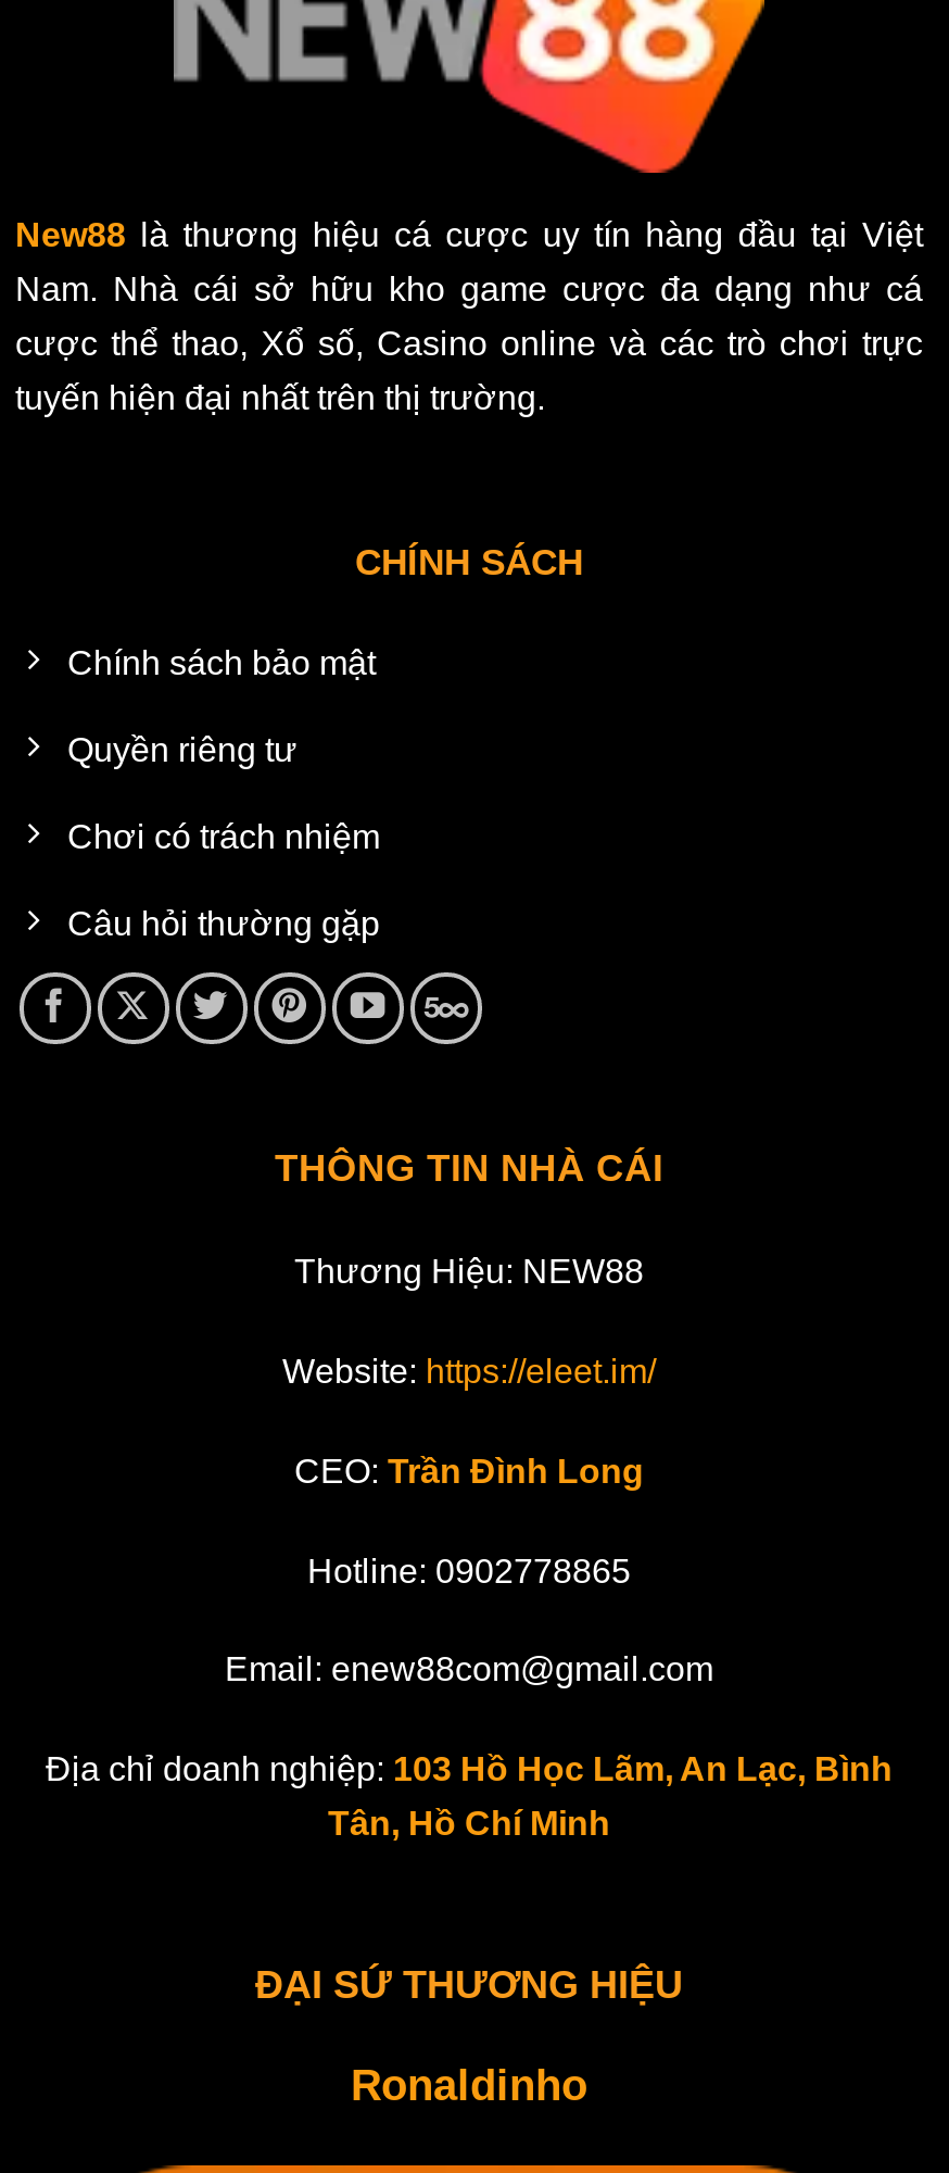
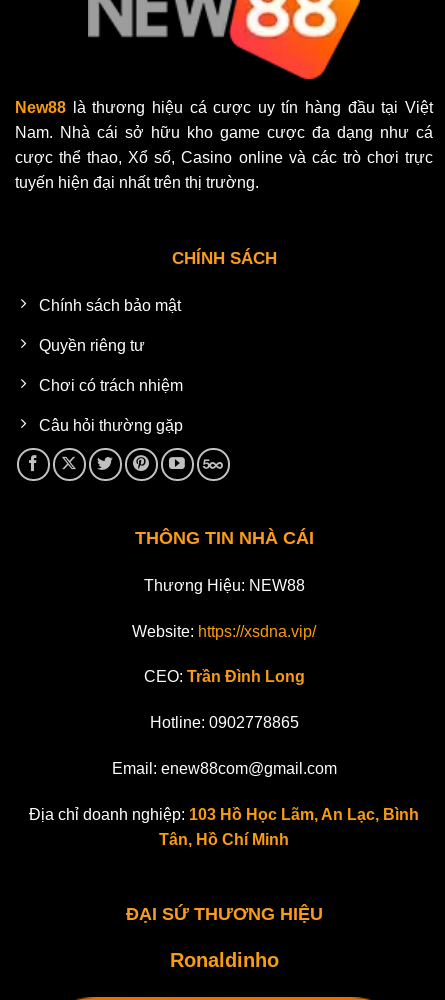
[282,1353,656,1390] Website: https://eleet.im/ -> [132,622,316,639] Website: https://xsdna.vip/

